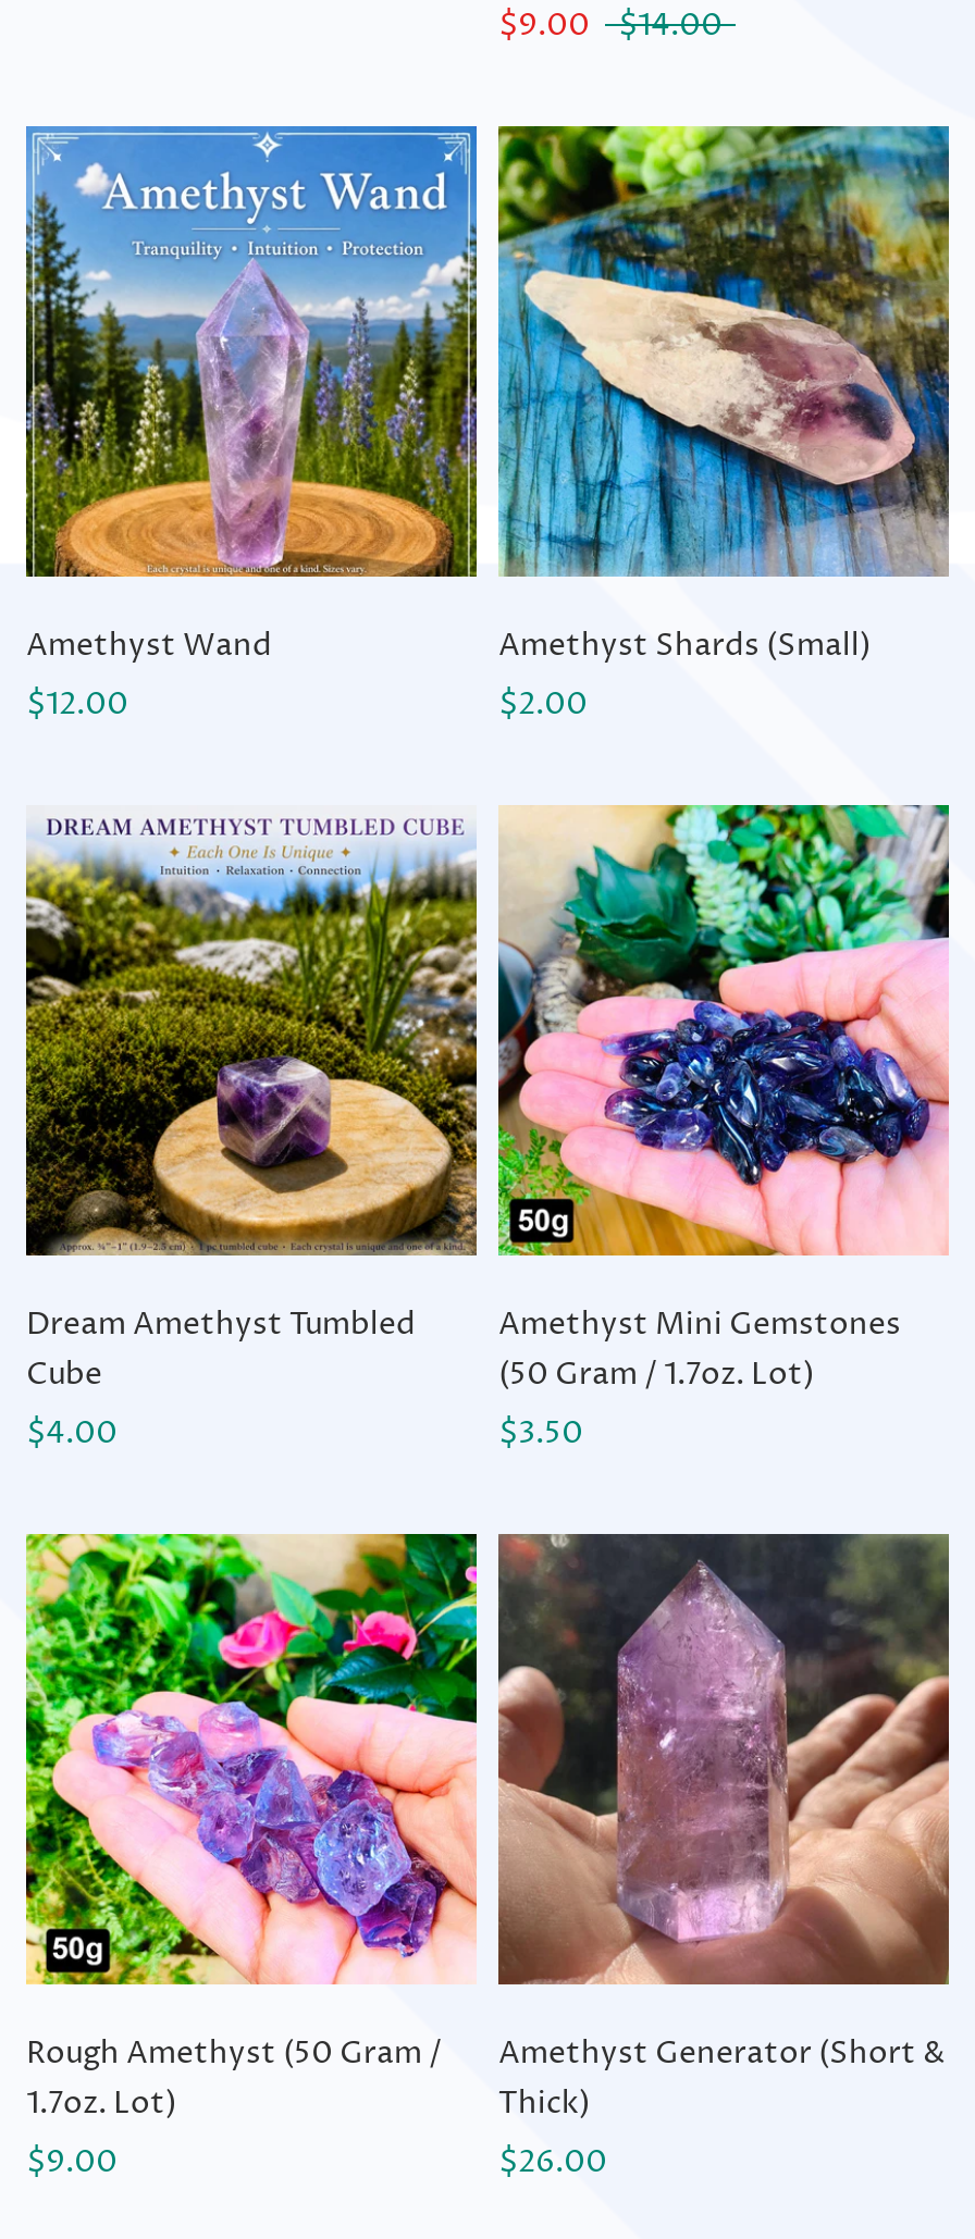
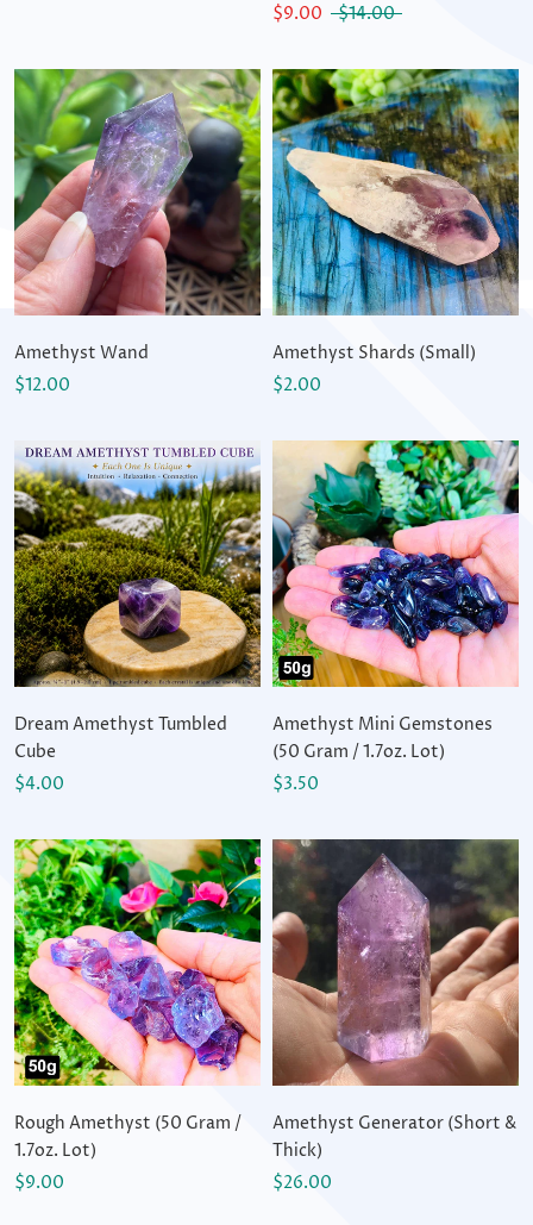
[24,124,479,579] [image] -> [13,68,262,317] [image]

